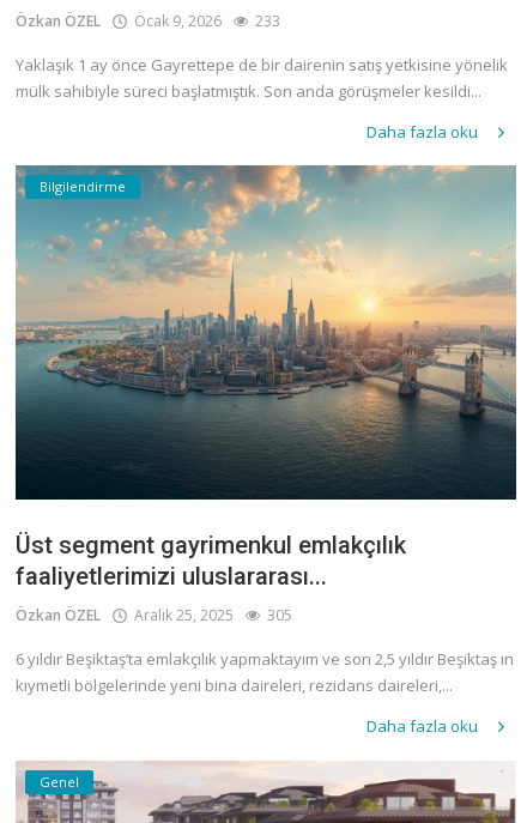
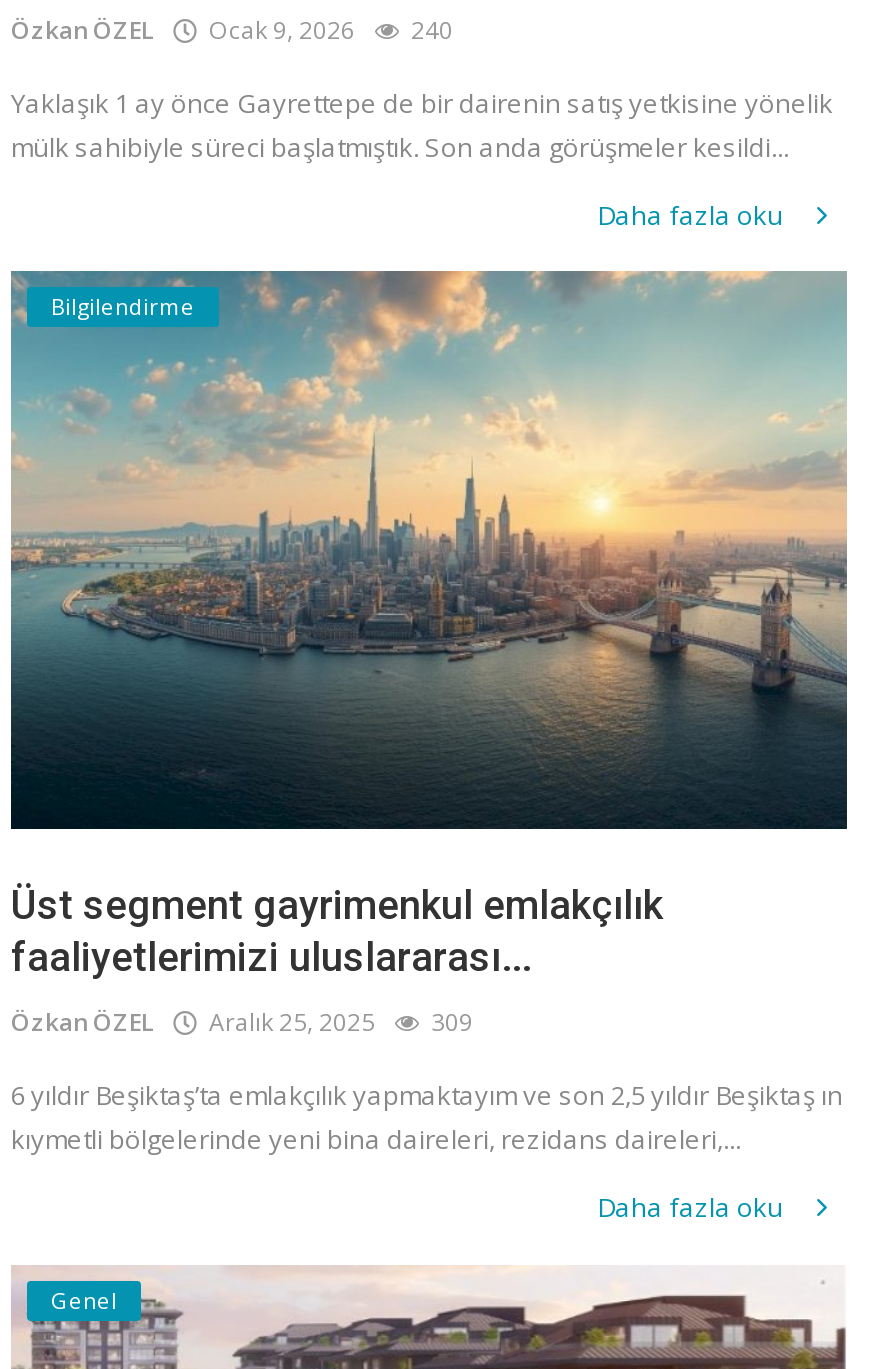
[16,11,280,31] Özkan ÖZEL Ocak 9, 2026 233 -> [11,13,453,47] Özkan ÖZEL Ocak 9, 2026 240
[16,605,292,625] Özkan ÖZEL Aralık 25, 2025 305 -> [11,1005,473,1039] Özkan ÖZEL Aralık 25, 2025 309

